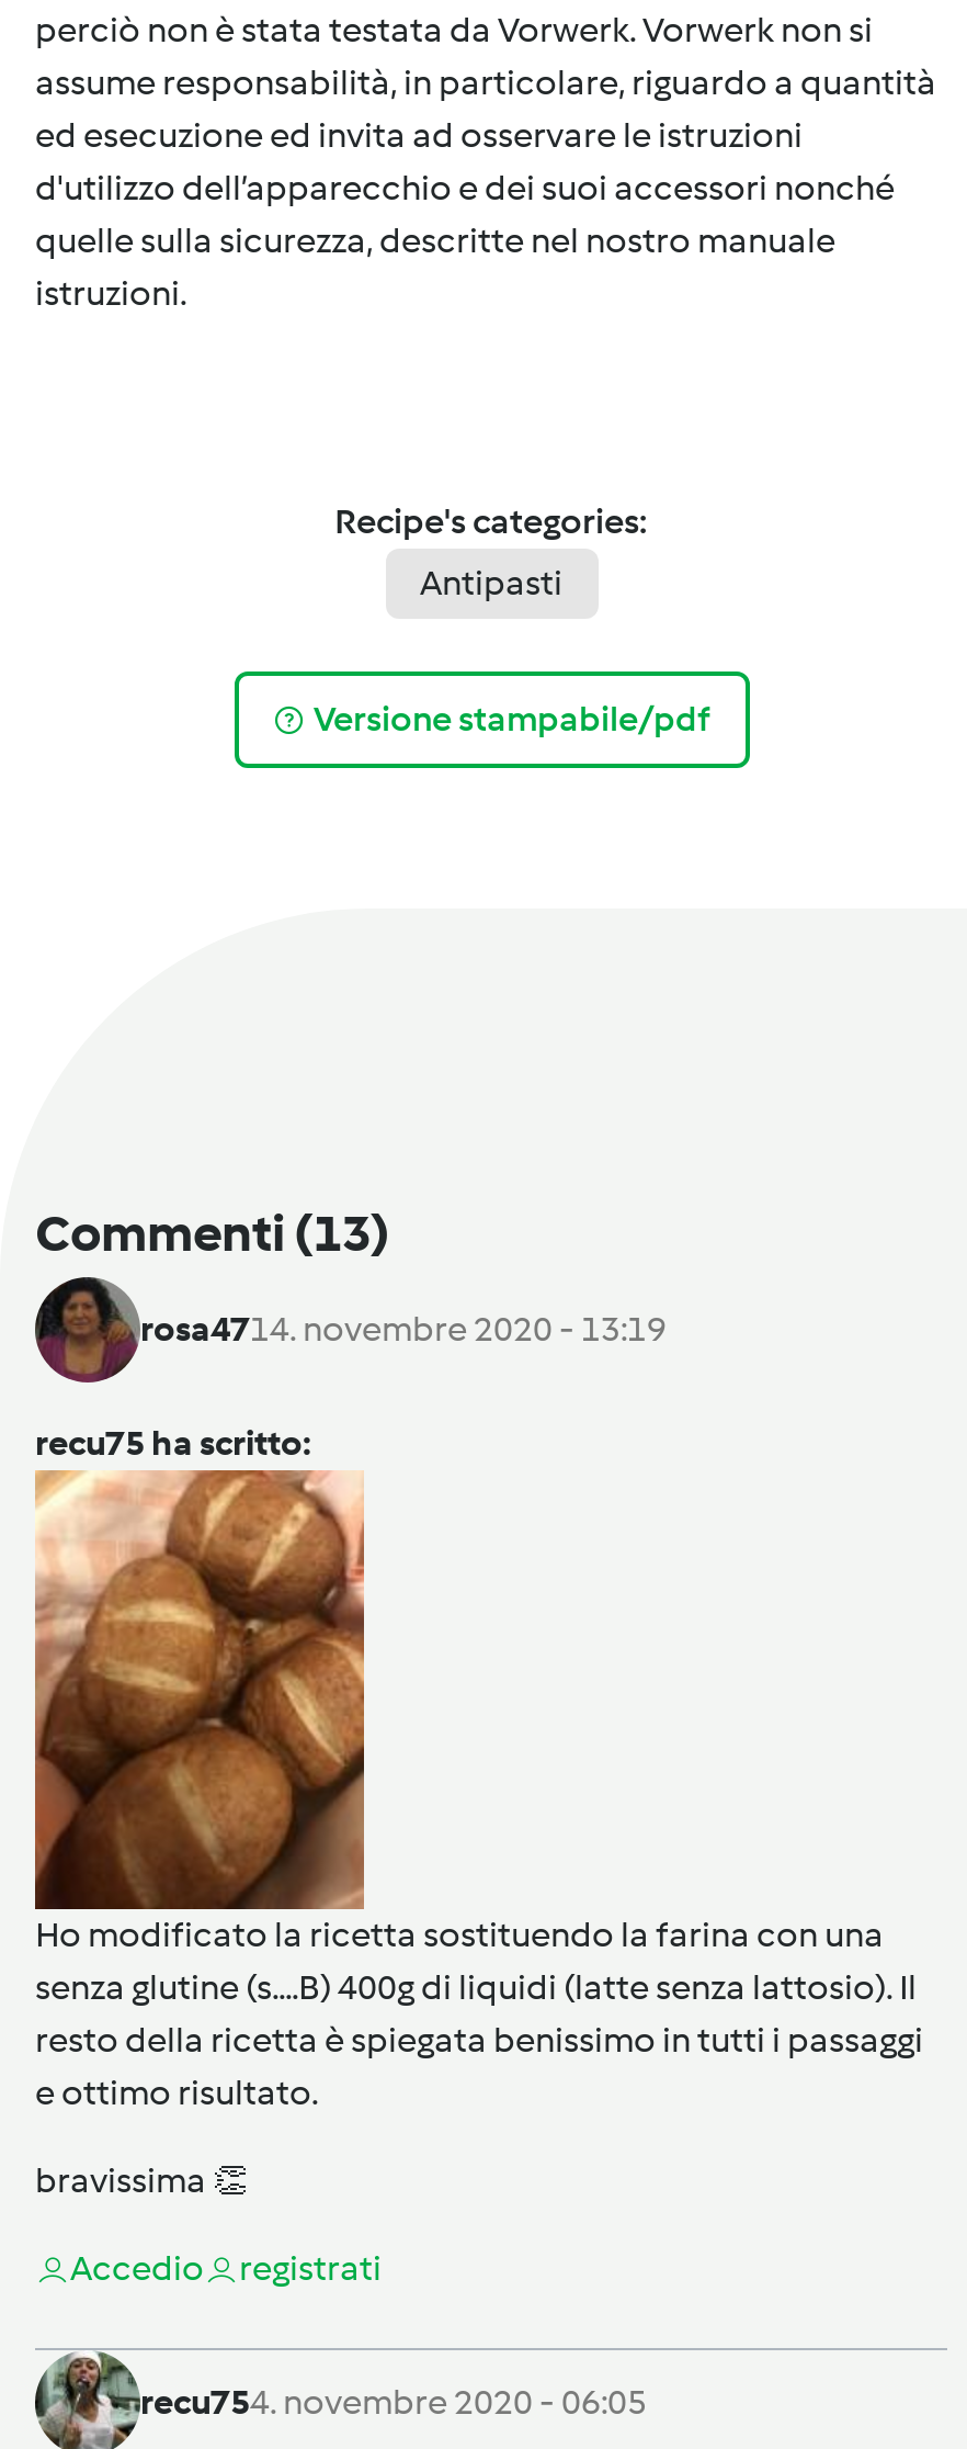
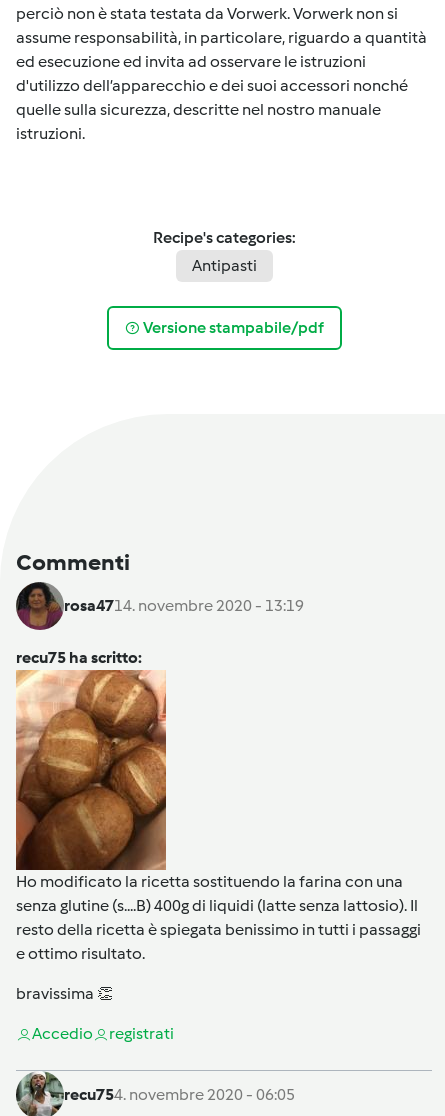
[35,1202,390,1264] Commenti (13) -> [16,548,130,576] Commenti

